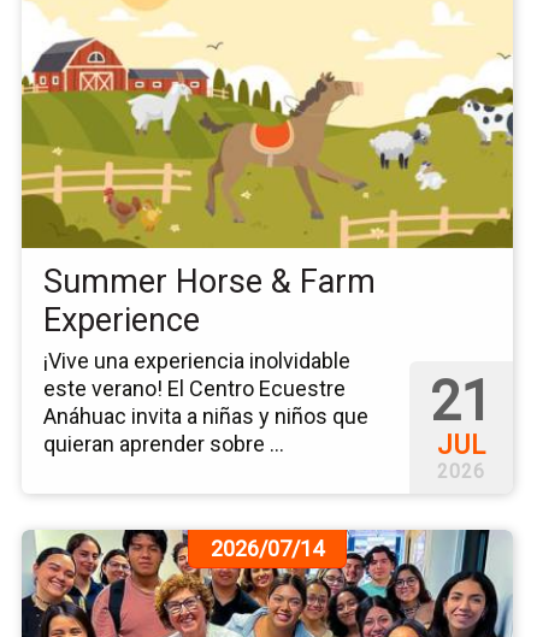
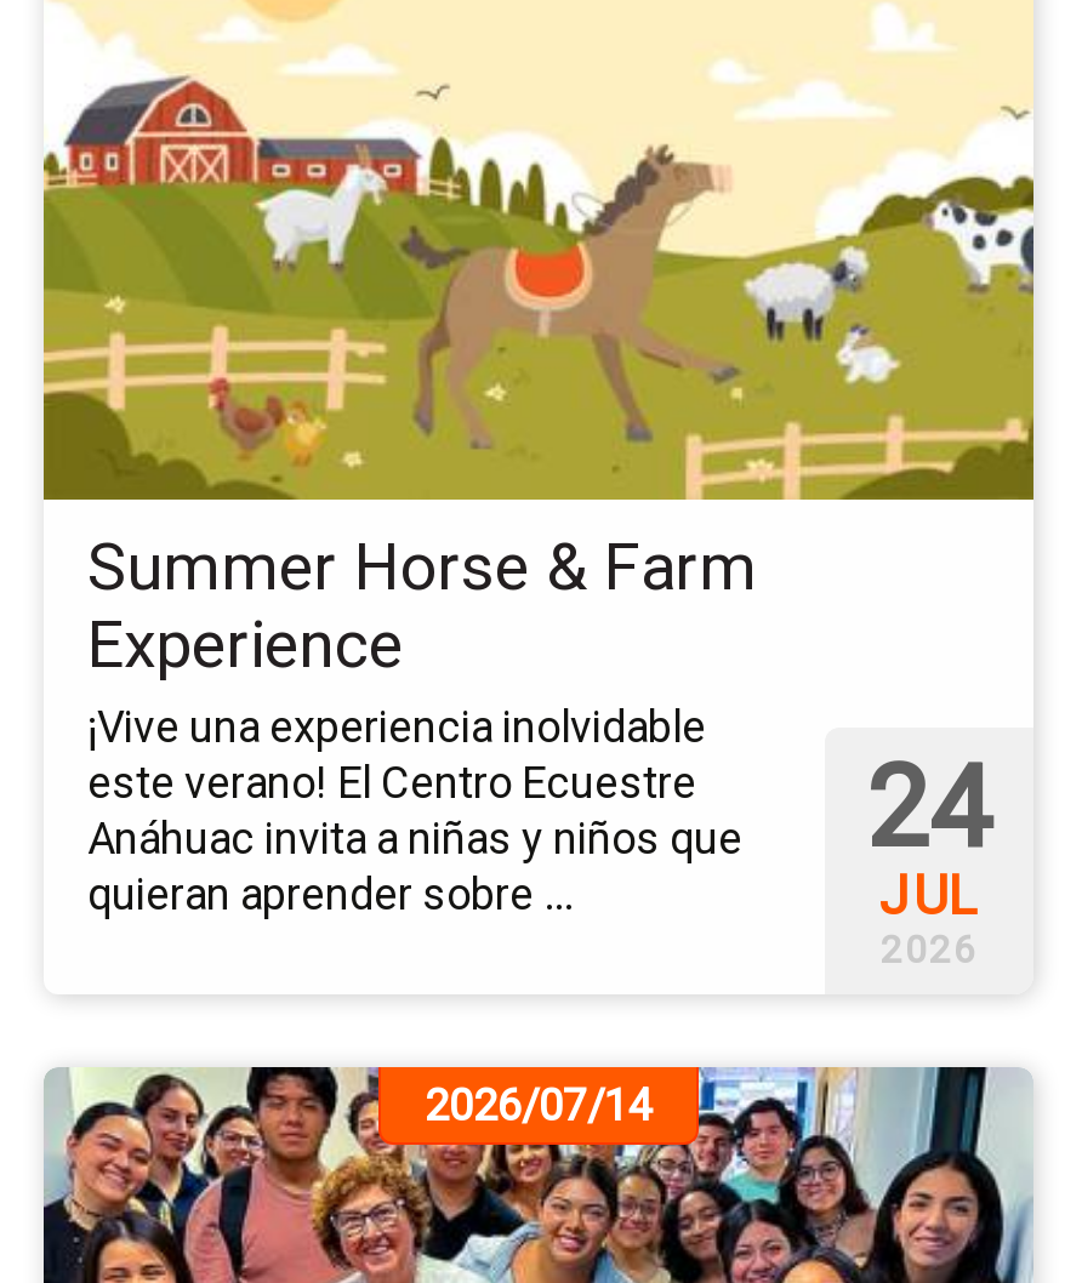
[430,368,492,433] 21 -> [866,742,992,873] 24

